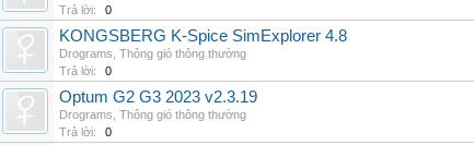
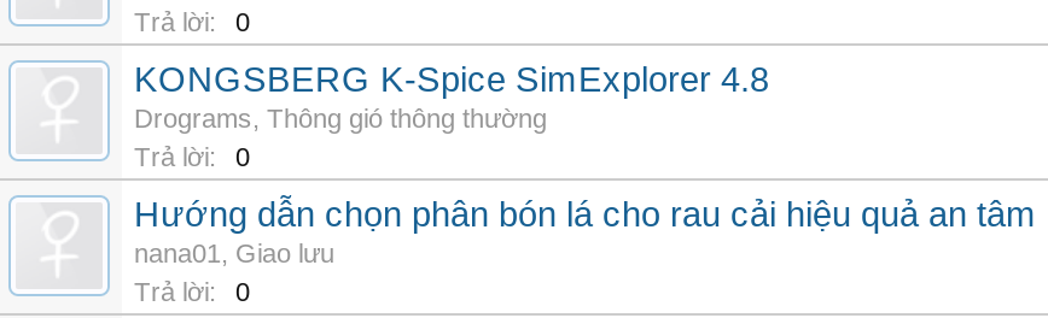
[59,88,257,121] Optum G2 G3 2023 v2.3.19 | Drograms, Thông gió thông thường -> [134,195,1037,267] Hướng dẫn chọn phân bón lá cho rau cải hiệu quả an tâm | nana01, Giao lưu

